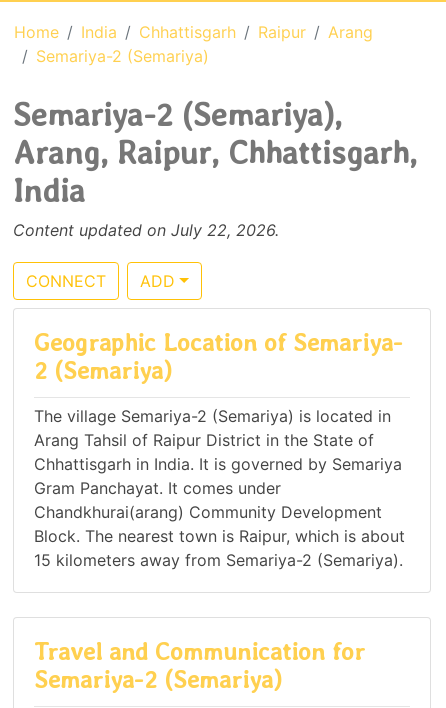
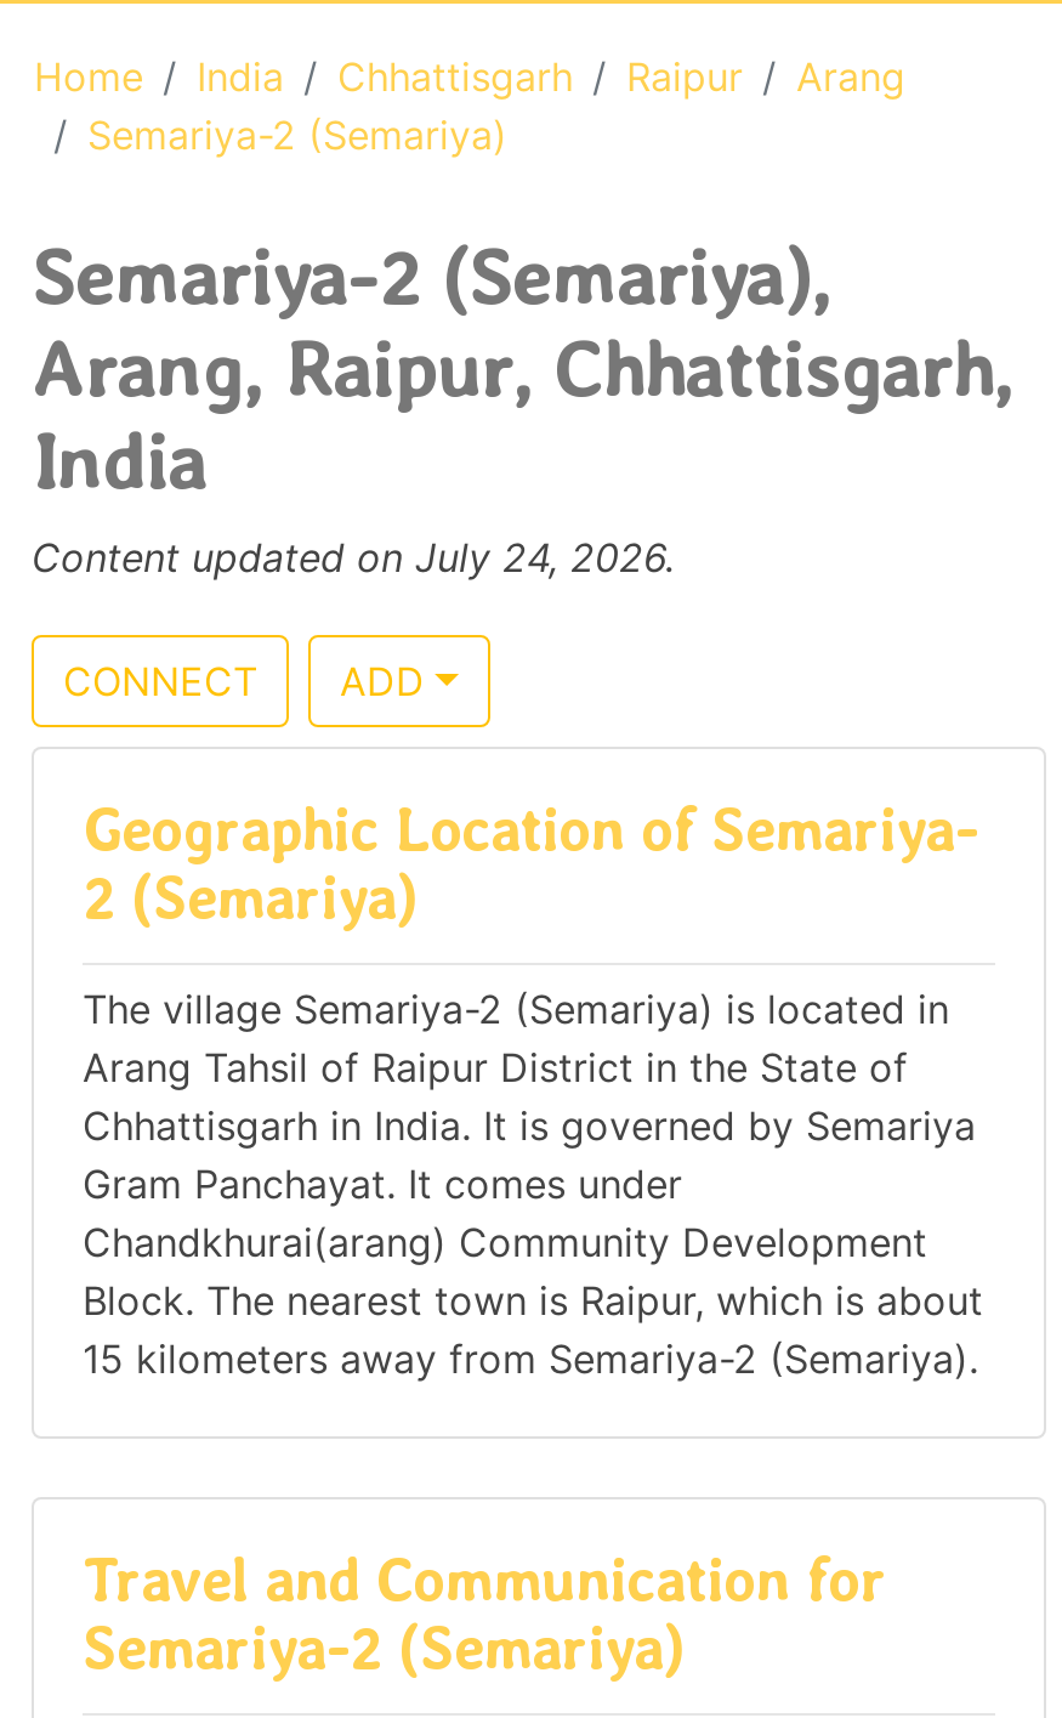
[13,220,279,240] Content updated on July 22, 2026. -> [32,533,675,582] Content updated on July 24, 2026.

